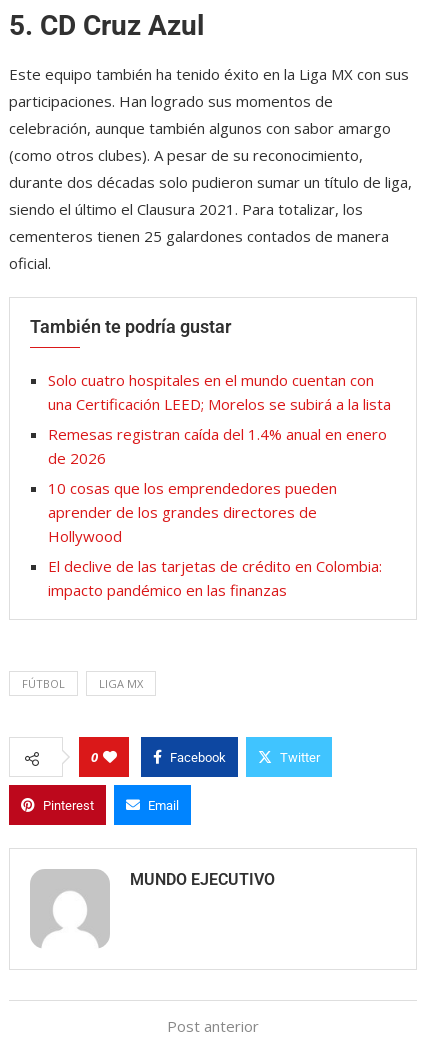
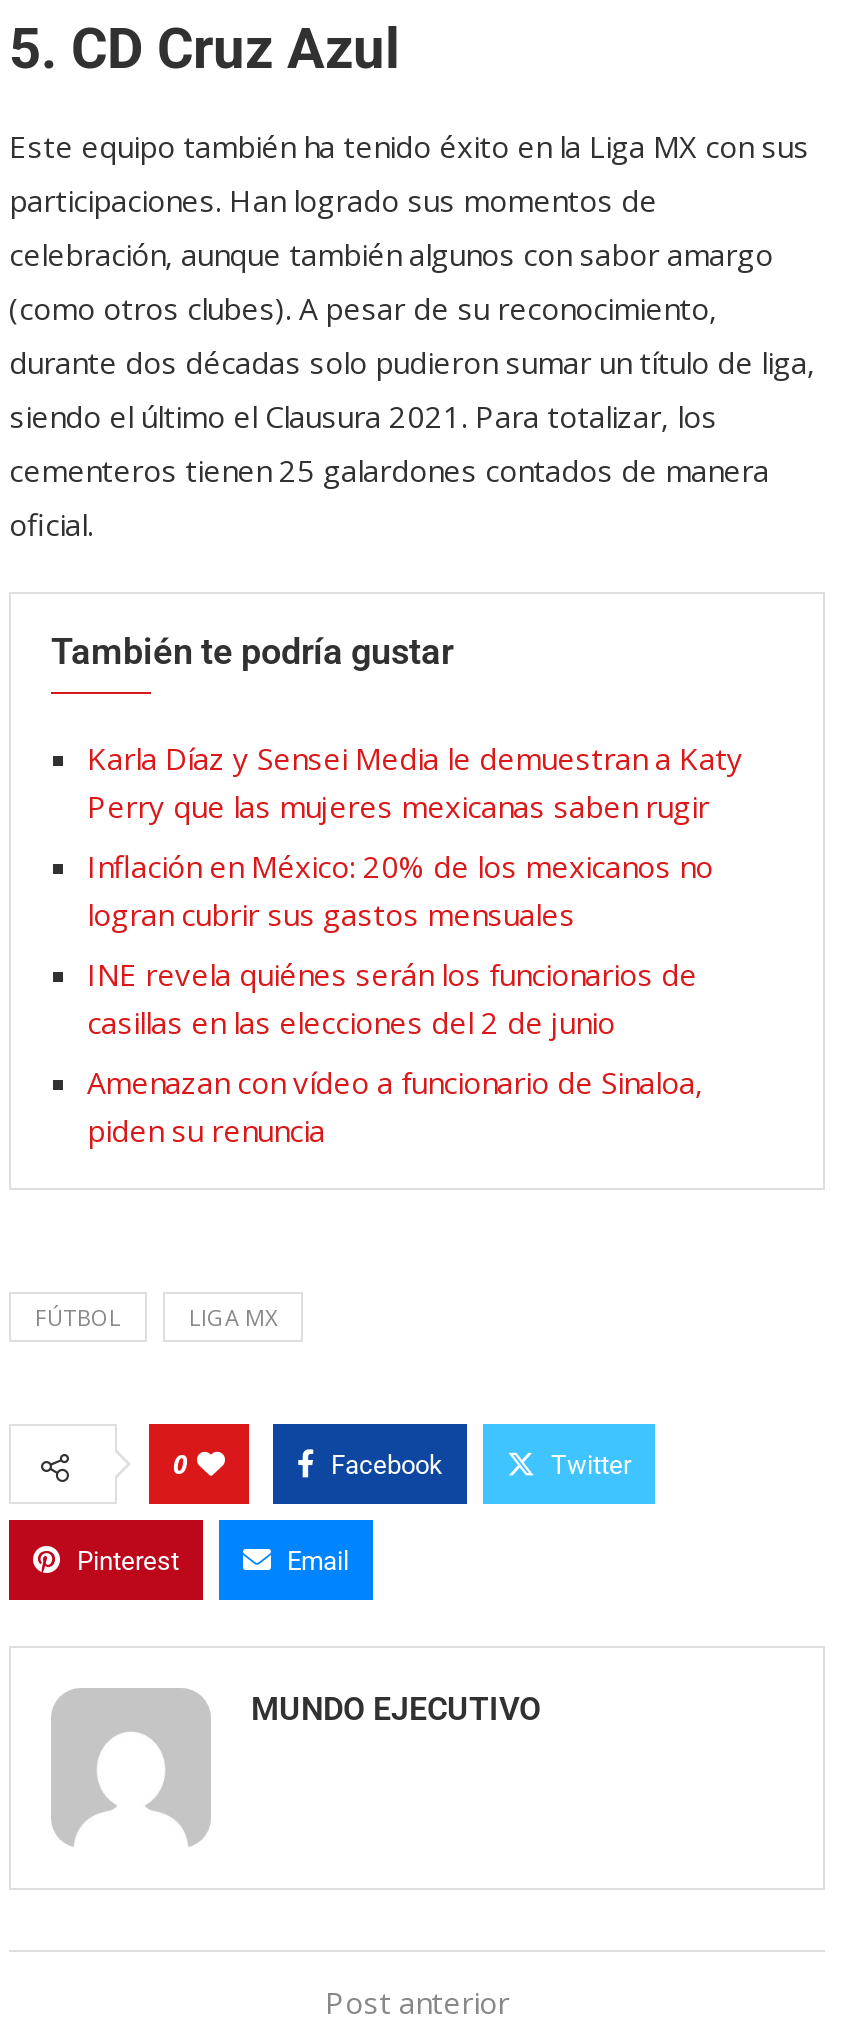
[48,370,391,414] Solo cuatro hospitales en el mundo cuentan con | una Certificación LEED; Morelos se subirá a la lista -> [87,738,743,826] Karla Díaz y Sensei Media le demuestran a Katy | Perry que las mujeres mexicanas saben rugir
[48,424,387,468] Remesas registran caída del 1.4% anual en enero | de 2026 -> [87,846,713,934] Inflación en México: 20% de los mexicanos no | logran cubrir sus gastos mensuales
[48,478,337,546] 10 cosas que los emprendedores pueden | aprender de los grandes directores de | Hollywood -> [87,954,697,1042] INE revela quiénes serán los funcionarios de | casillas en las elecciones del 2 de junio
[48,556,382,600] El declive de las tarjetas de crédito en Colombia: | impacto pandémico en las finanzas -> [87,1062,703,1150] Amenazan con vídeo a funcionario de Sinaloa, | piden su renuncia

